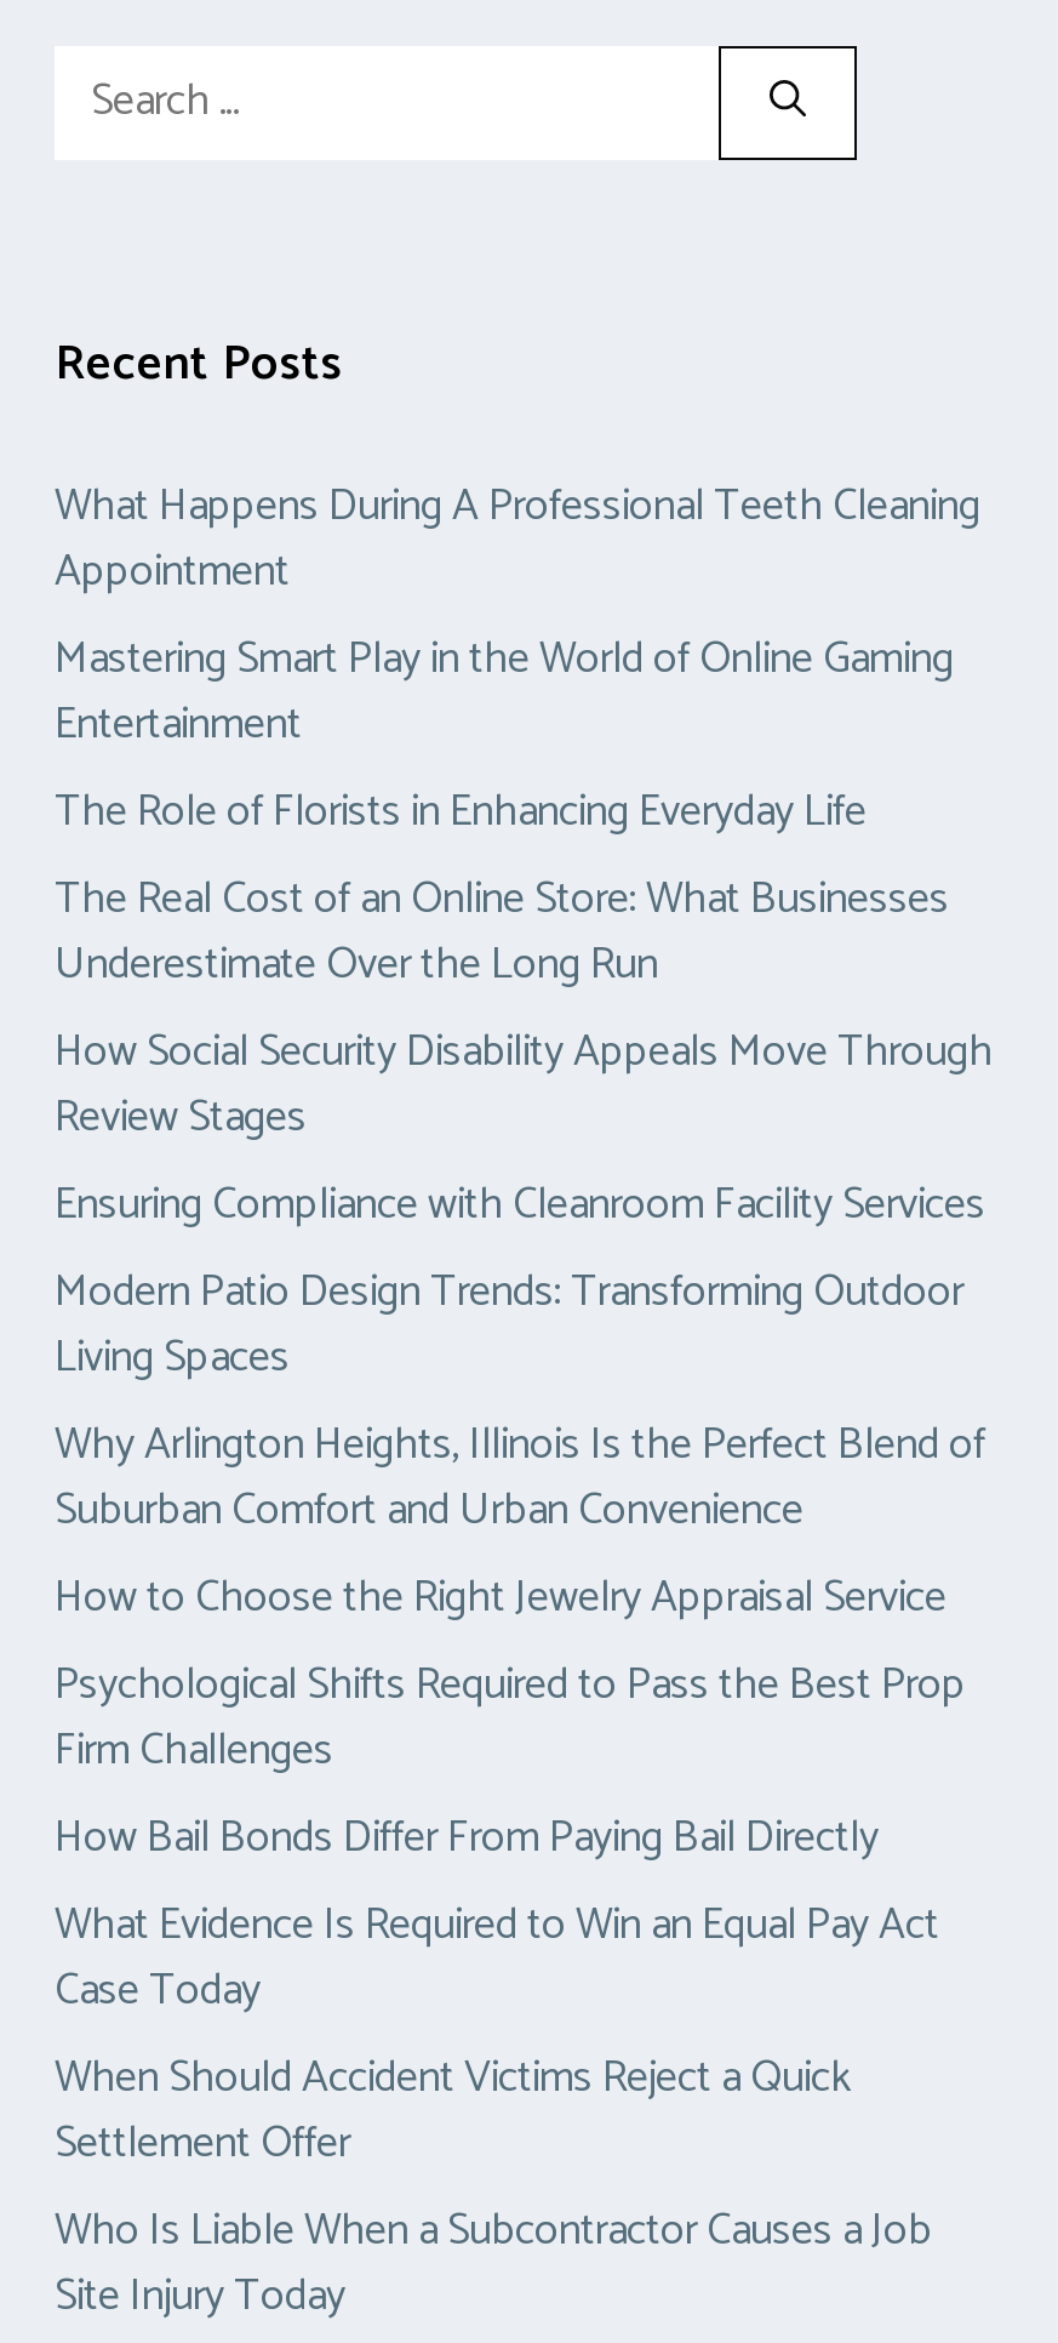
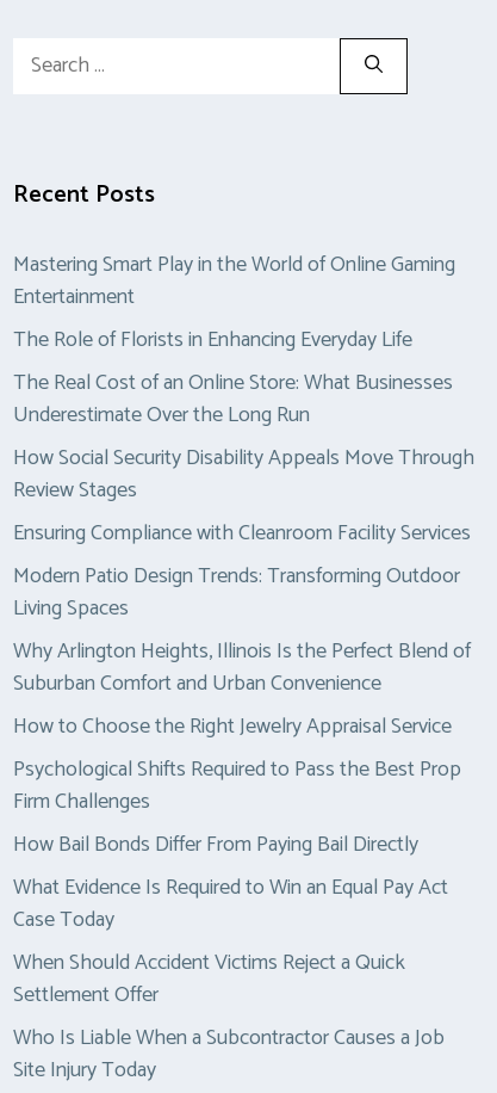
[55,470,980,608] What Happens During A Professional Teeth Cleaning | Appointment -> none

